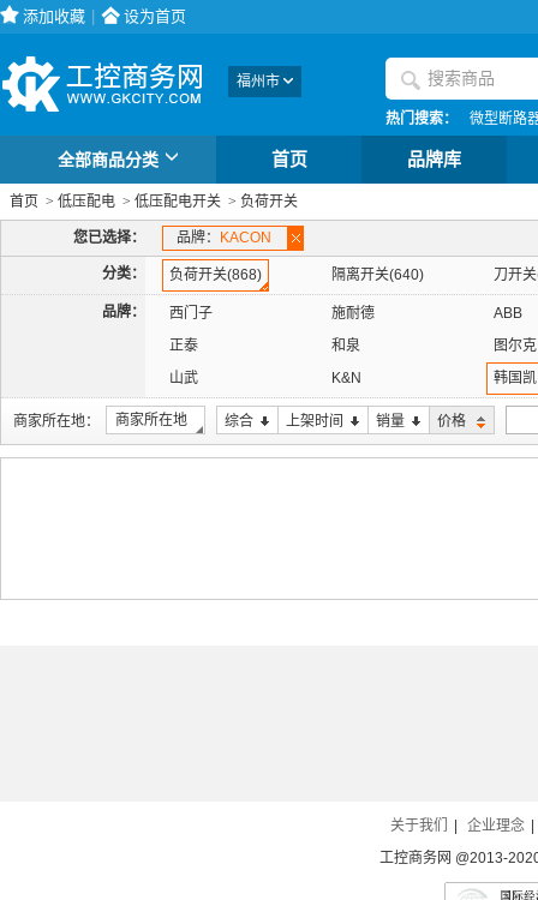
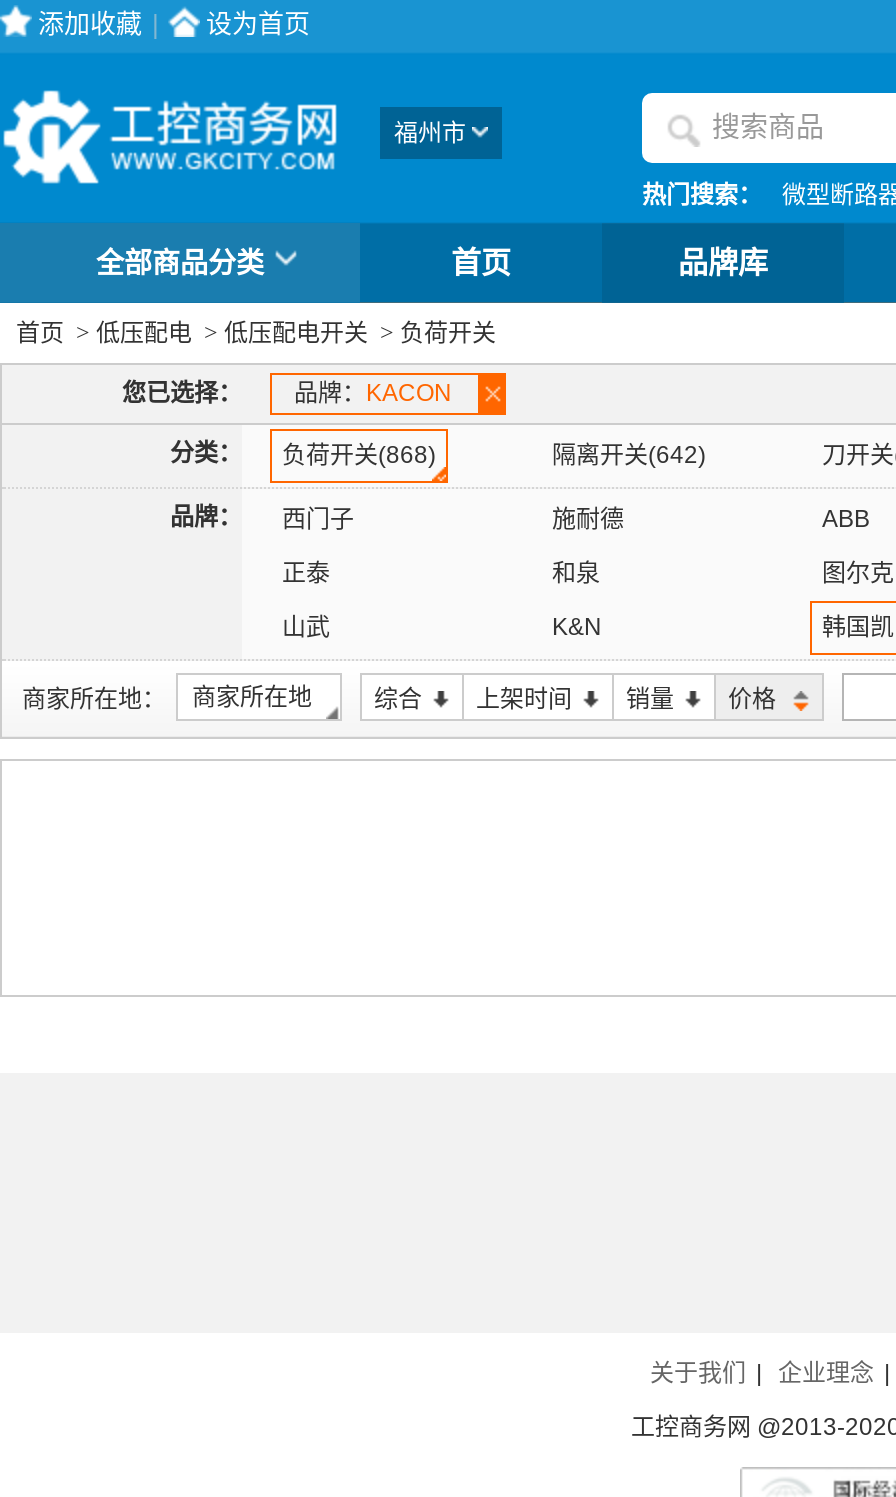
[331,266,424,283] 隔离开关(640) -> [552,441,706,469] 隔离开关(642)

